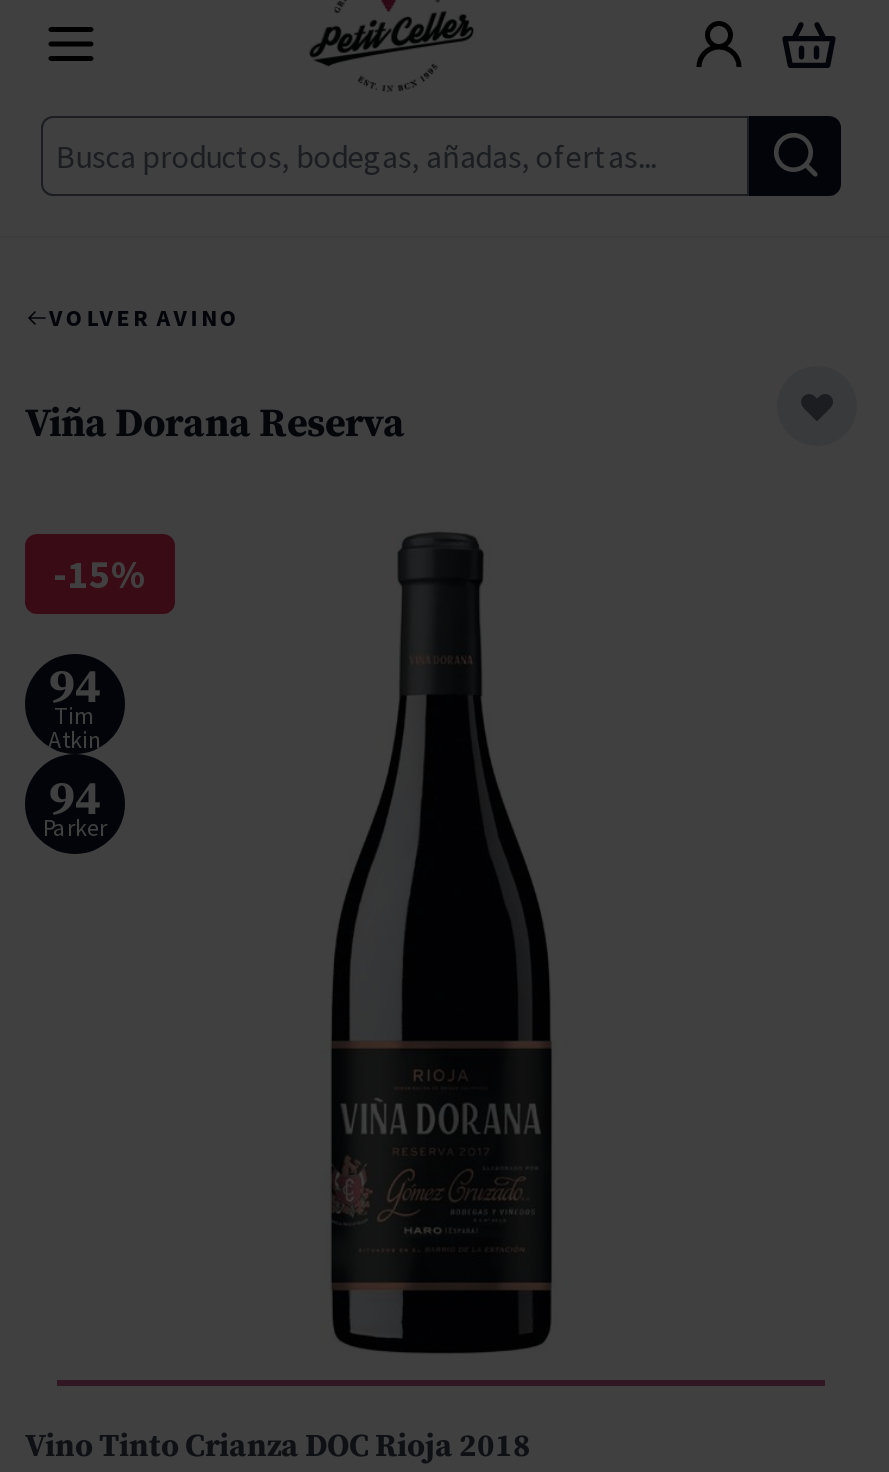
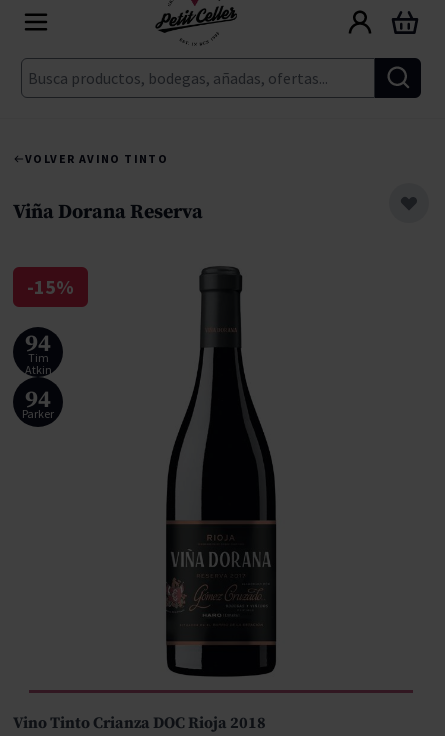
[49,302,241,332] VOLVER AVINO -> [25,151,168,166] VOLVER AVINO TINTO

